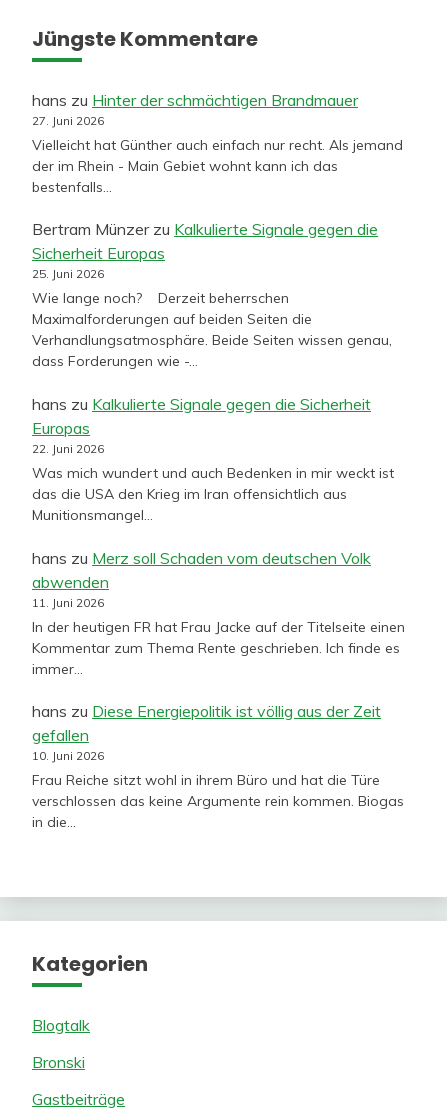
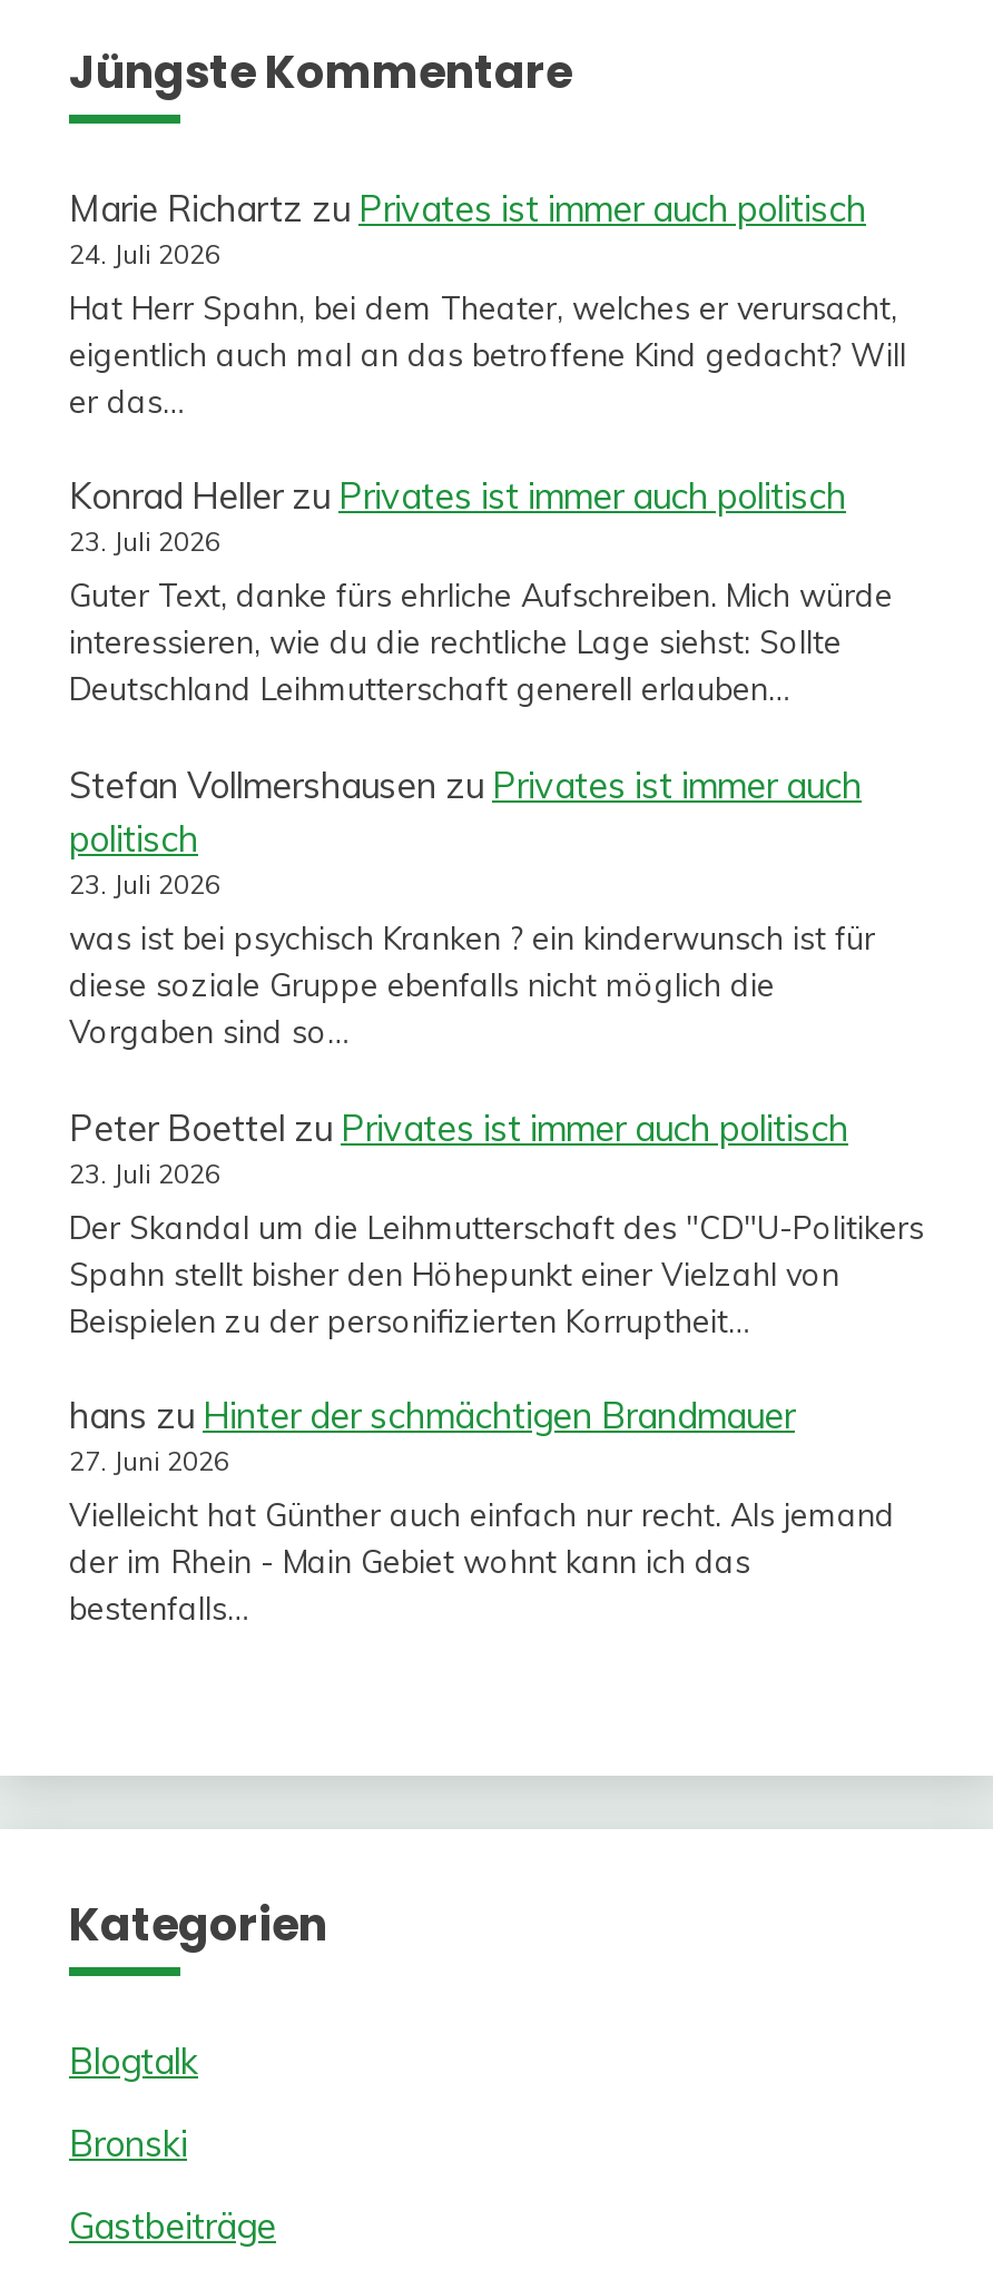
none -> [69,185,924,1341] Marie Richartz zu Privates ist immer auch politisch | 24. Juli 2026 | Hat Herr Spahn, bei dem Theater, welches er verursacht, | eigentlich auch mal an das betroffene Kind gedacht? Will | er das… | Konrad Heller zu Privates ist immer auch politisch | 23. Juli 2026 | Guter Text, danke fürs ehrliche Aufschreiben. Mich würde | interessieren, wie du die rechtliche Lage siehst: Sollte | Deutschland Leihmutterschaft generell erlauben… | Stefan Vollmershausen zu Privates ist immer auch | politisch | 23. Juli 2026 | was ist bei psychisch Kranken ? ein kinderwunsch ist für | diese soziale Gruppe ebenfalls nicht möglich die | Vorgaben sind so… | Peter Boettel zu Privates ist immer auch politisch | 23. Juli 2026 | Der Skandal um die Leihmutterschaft des "CD"U-Politikers | Spahn stellt bisher den Höhepunkt einer Vielzahl von | Beispielen zu der personifizierten Korruptheit…
moved [32,90,403,196] -> [69,1393,895,1629]: hans zu Hinter der schmächtigen Brandmauer | 27. Juni 2026 | Vielleicht hat Günther auch einfach nur recht. Als jemand | der im Rhein - Main Gebiet wohnt kann ich das | bestenfalls…
[32,219,405,831] Bertram Münzer zu Kalkulierte Signale gegen die | Sicherheit Europas | 25. Juni 2026 | Wie lange noch? Derzeit beherrschen | Maximalforderungen auf beiden Seiten die | Verhandlungsatmosphäre. Beide Seiten wissen genau, | dass Forderungen wie -… | hans zu Kalkulierte Signale gegen die Sicherheit | Europas | 22. Juni 2026 | Was mich wundert und auch Bedenken in mir weckt ist | das die USA den Krieg im Iran offensichtlich aus | Munitionsmangel… | hans zu Merz soll Schaden vom deutschen Volk | abwenden | 11. Juni 2026 | In der heutigen FR hat Frau Jacke auf der Titelseite einen | Kommentar zum Thema Rente geschrieben. Ich finde es | immer… | hans zu Diese Energiepolitik ist völlig aus der Zeit | gefallen | 10. Juni 2026 | Frau Reiche sitzt wohl in ihrem Büro und hat die Türe | verschlossen das keine Argumente rein kommen. Biogas | in die… -> none

